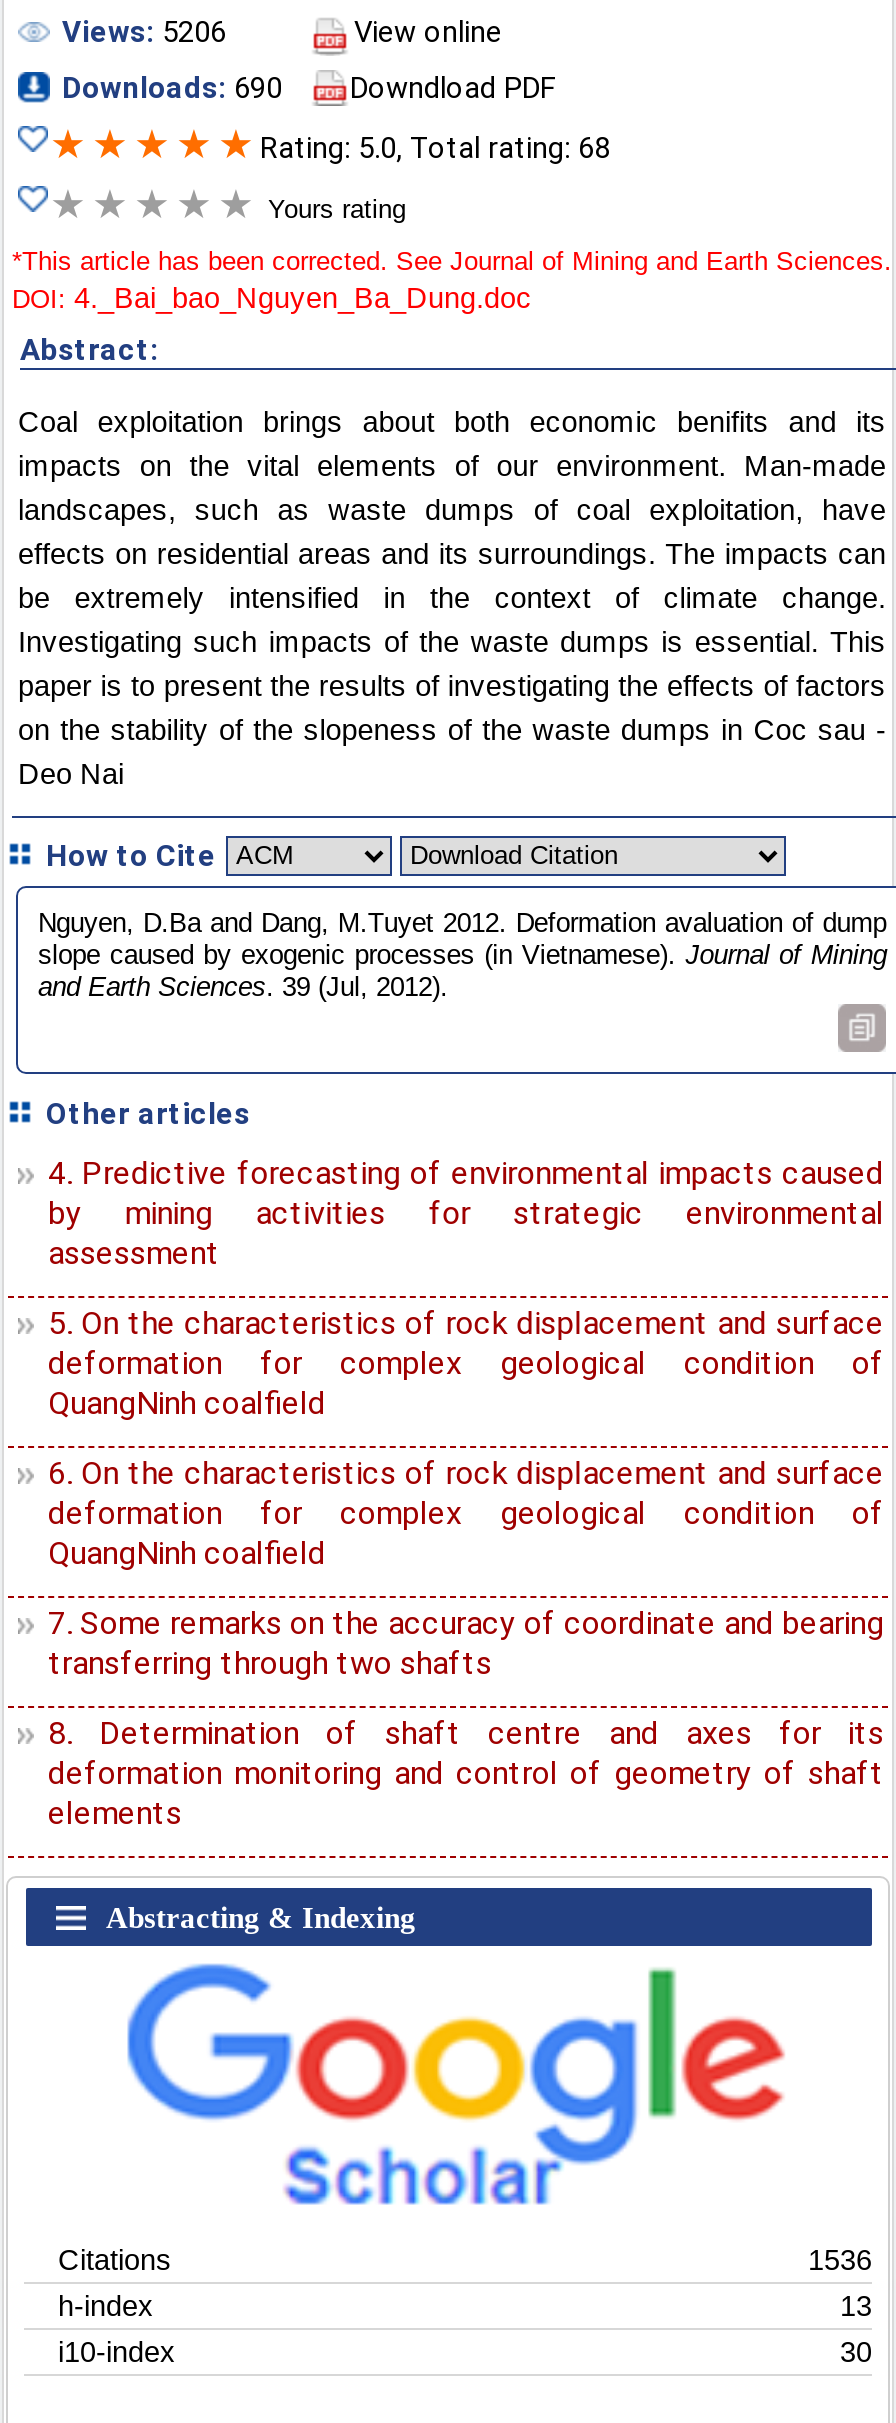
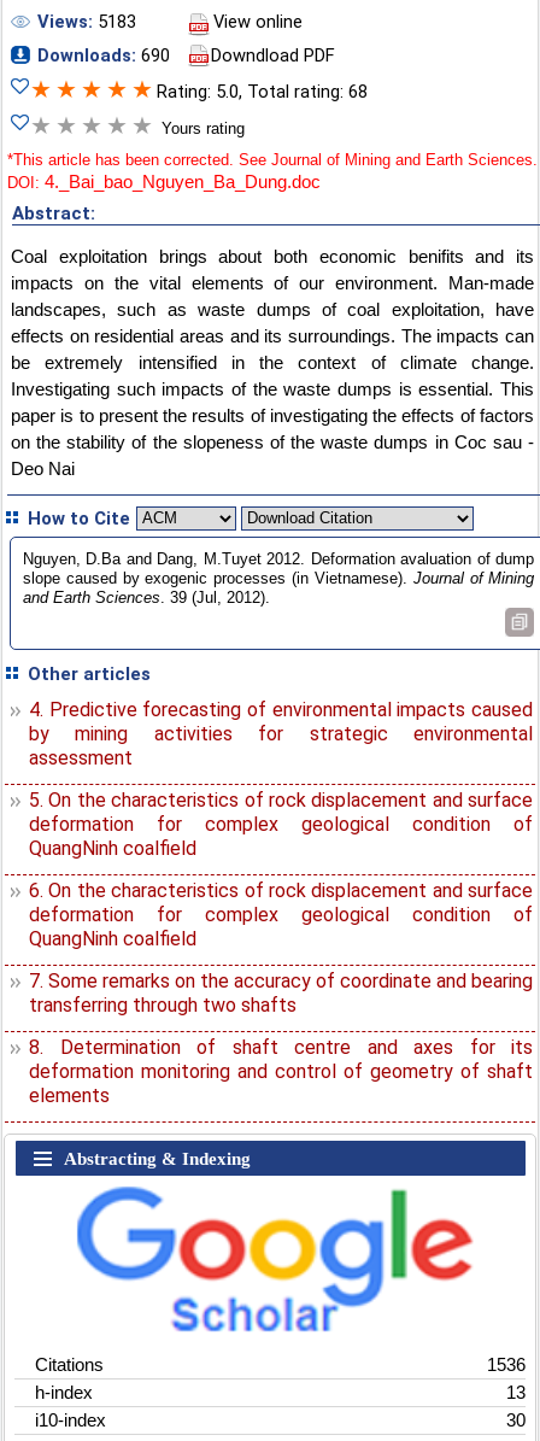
[62,14,226,50] Views: 5206 -> [37,11,136,32] Views: 5183

